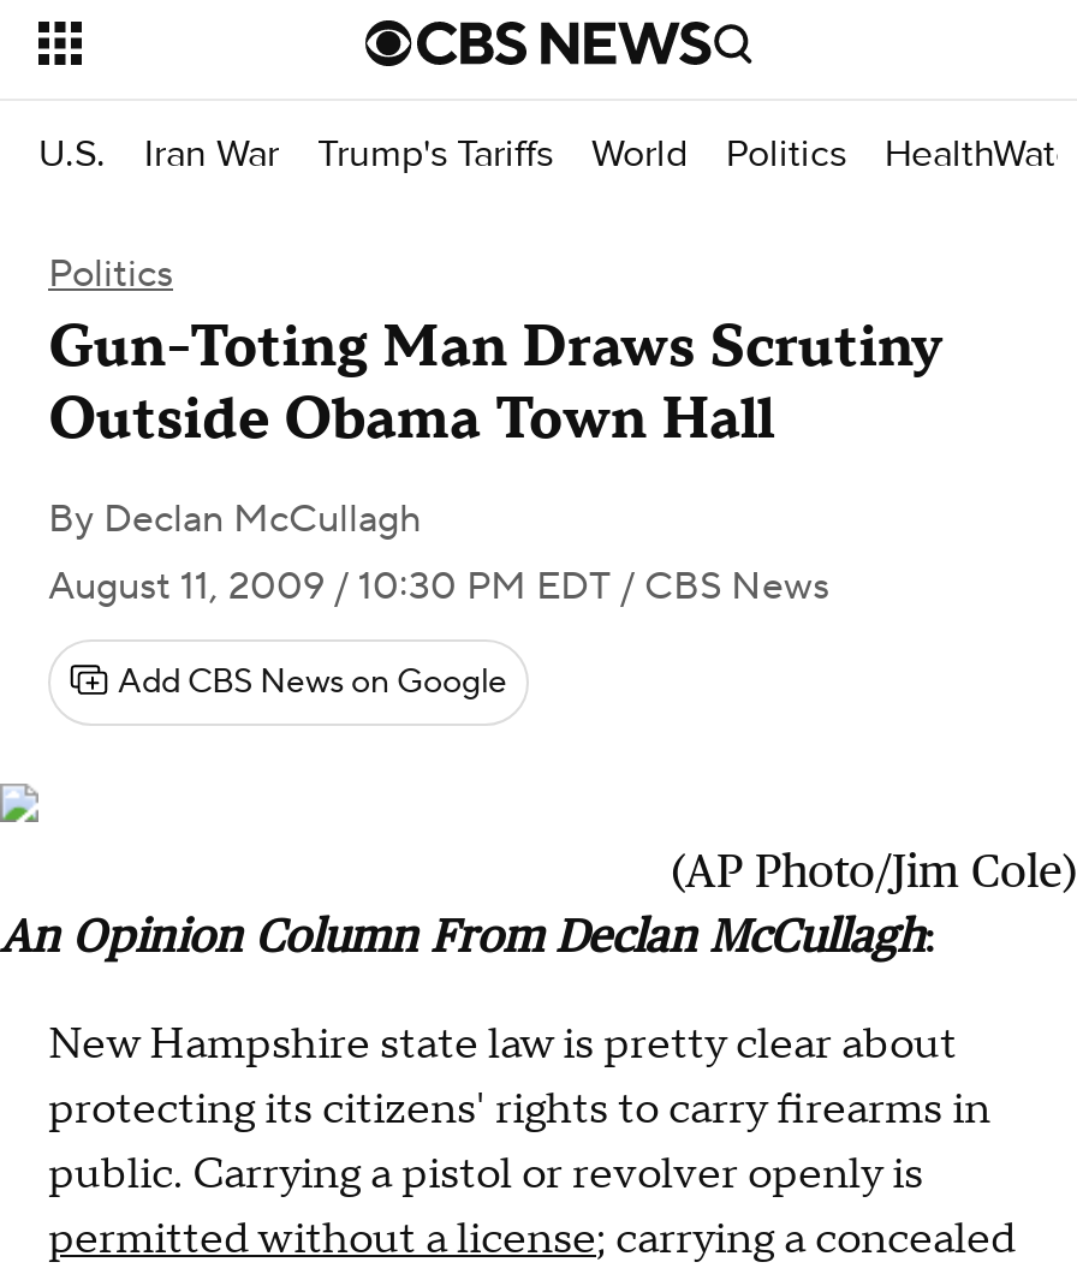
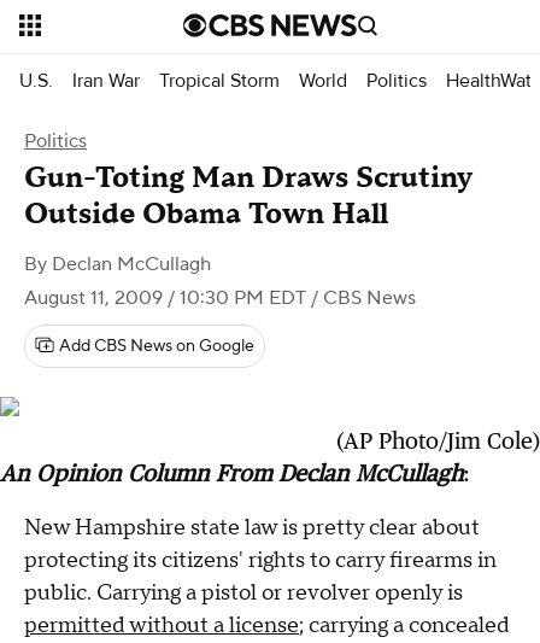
[317,129,553,177] Trump's Tariffs -> [159,68,280,92] Tropical Storm

